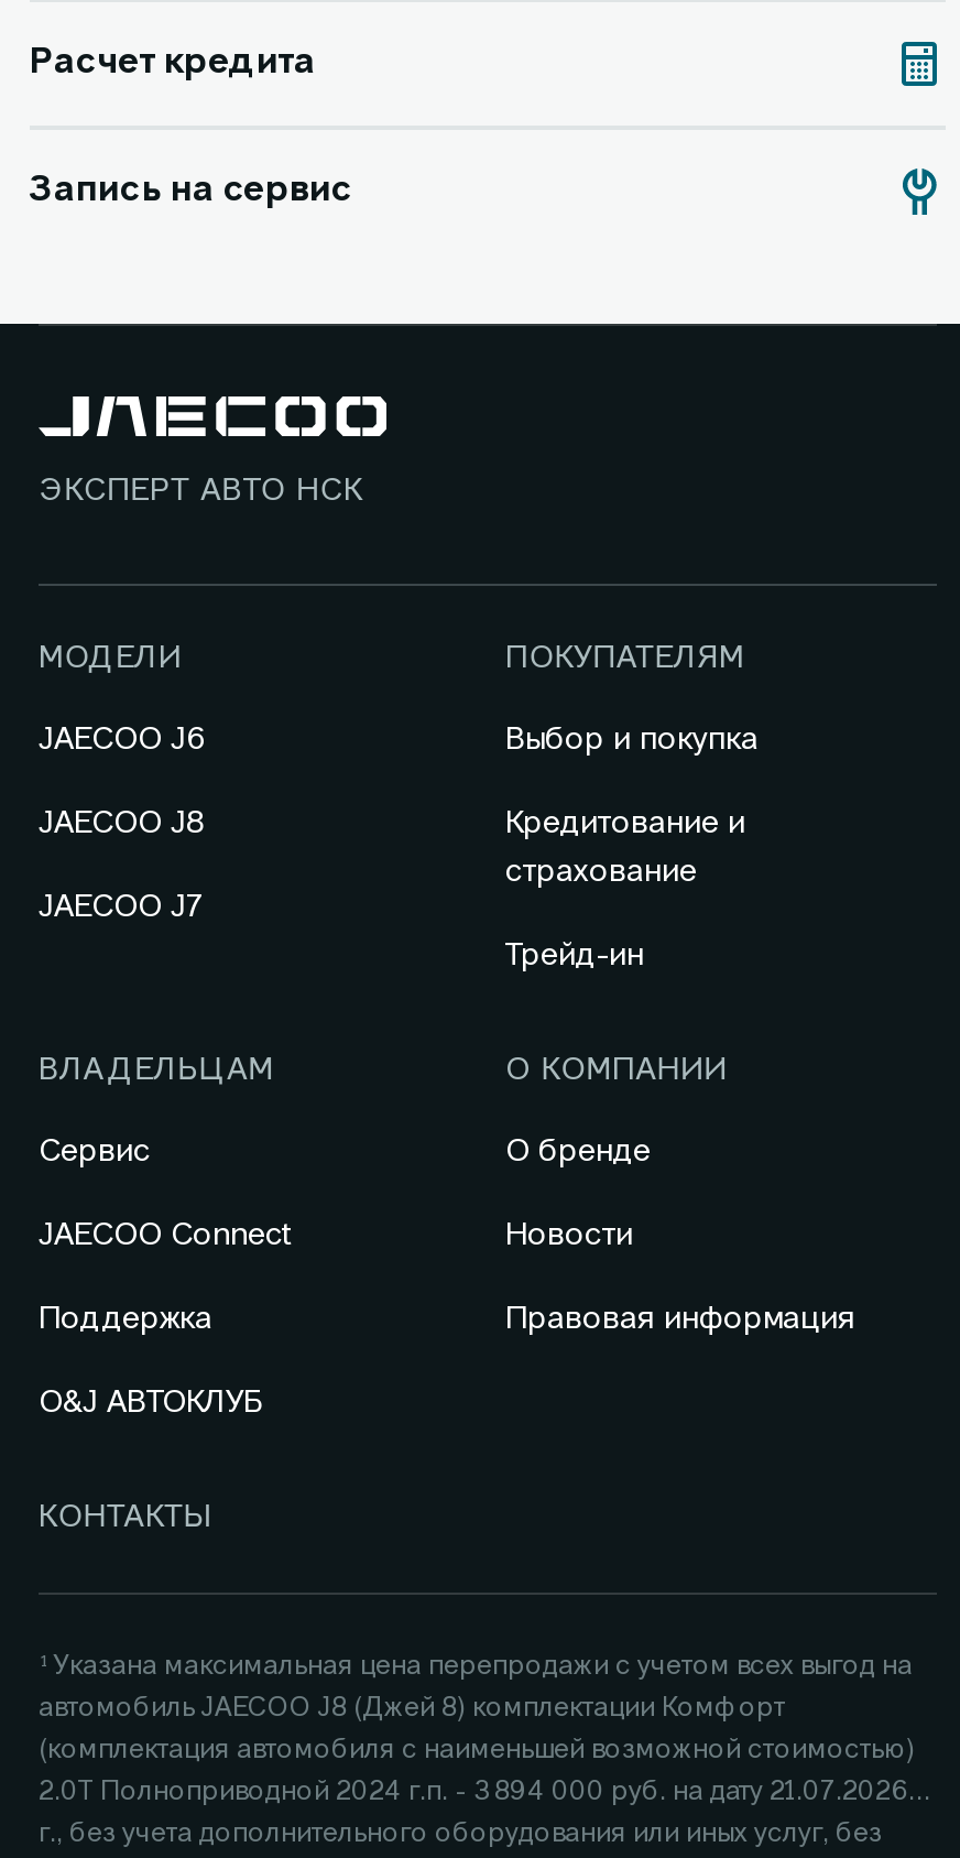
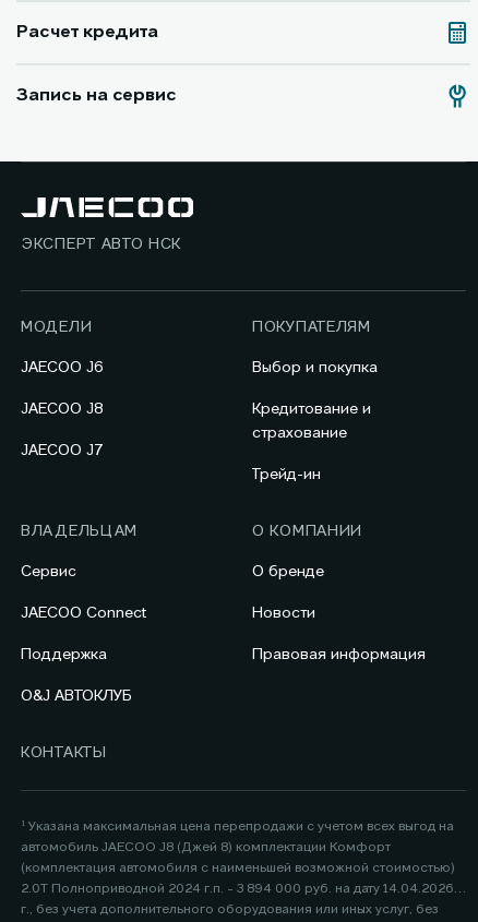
[39,1780,908,1806] 2.0Т Полноприводной 2024 г.п. - 3 894 000 руб. на дату 21.07.2026 -> [21,883,454,896] 2.0Т Полноприводной 2024 г.п. - 3 894 000 руб. на дату 14.04.2026

